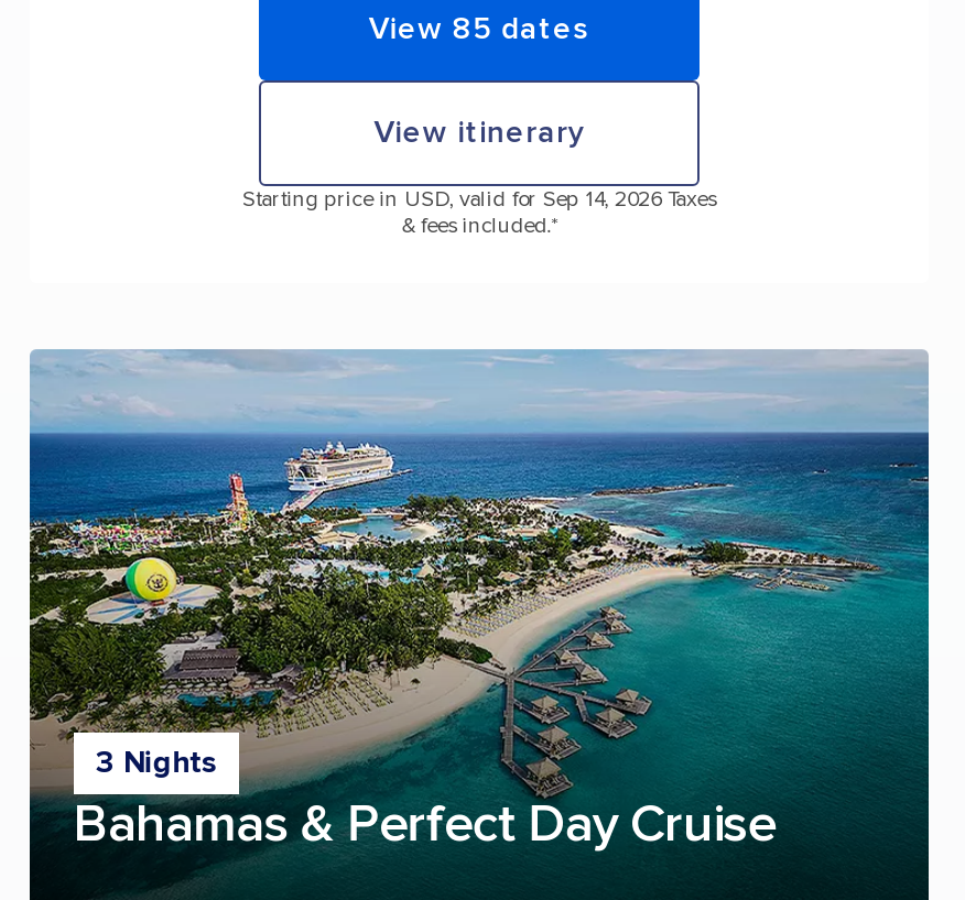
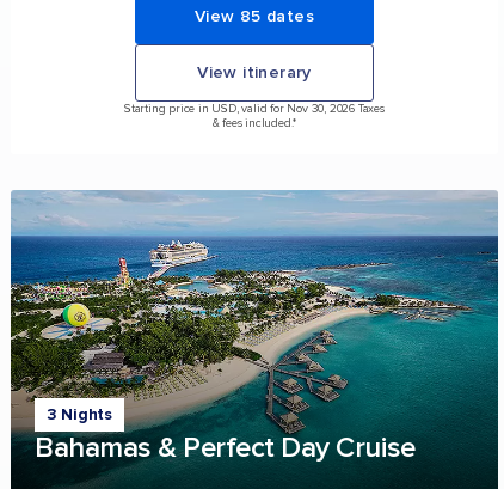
[243,186,716,212] Starting price in USD, valid for Sep 14, 2026 Taxes -> [124,101,384,116] Starting price in USD, valid for Nov 30, 2026 Taxes

